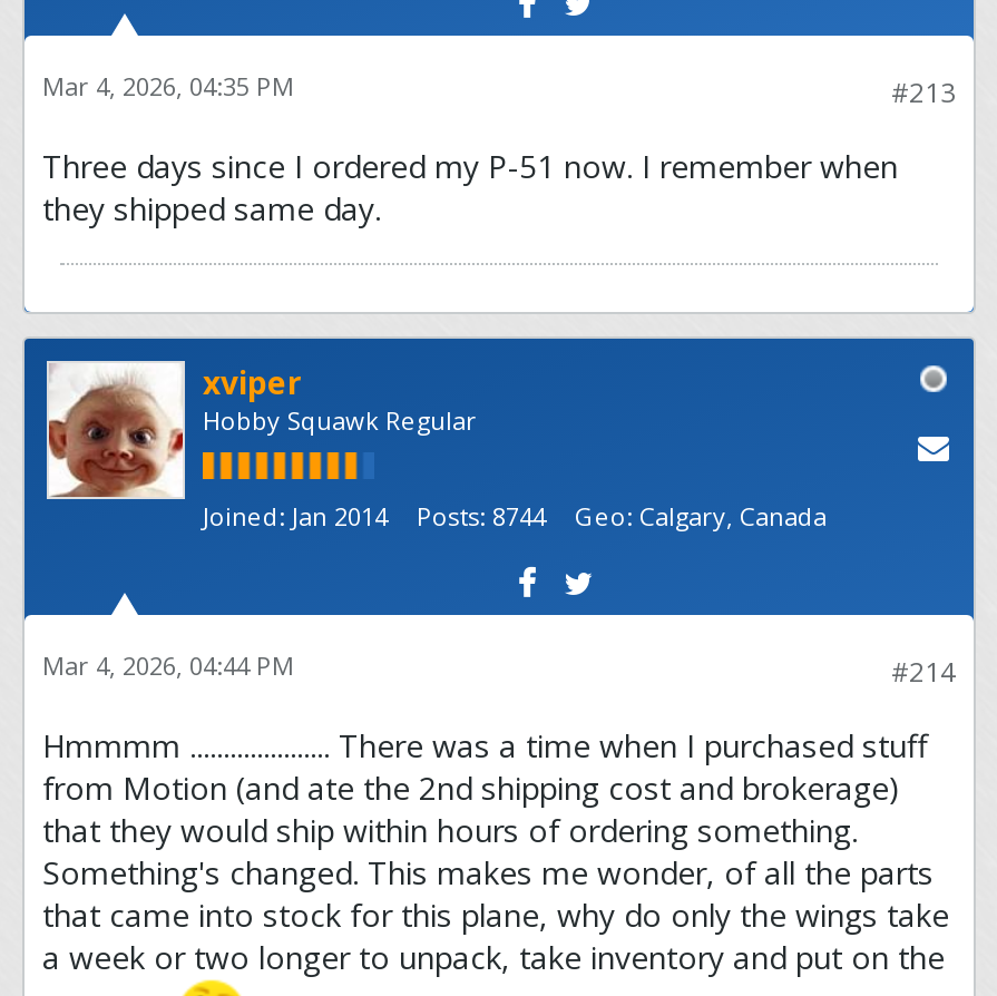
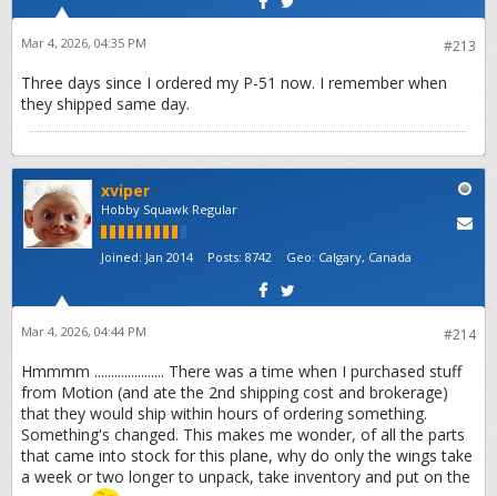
[203,498,827,531] Joined: Jan 2014 Posts: 8744 Geo: Calgary, Canada -> [101,248,412,265] Joined: Jan 2014 Posts: 8742 Geo: Calgary, Canada

